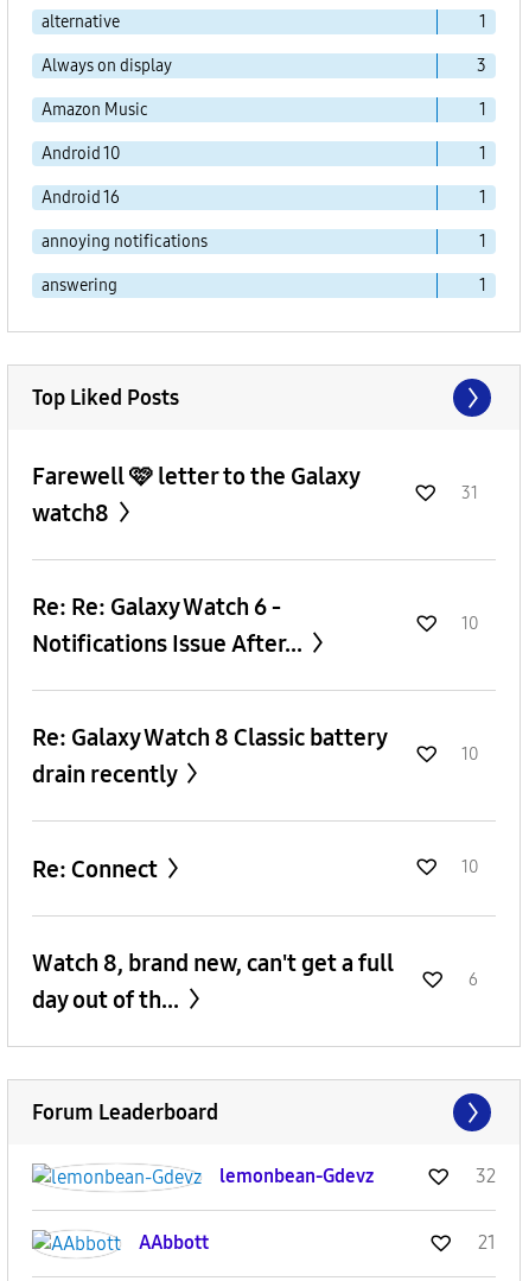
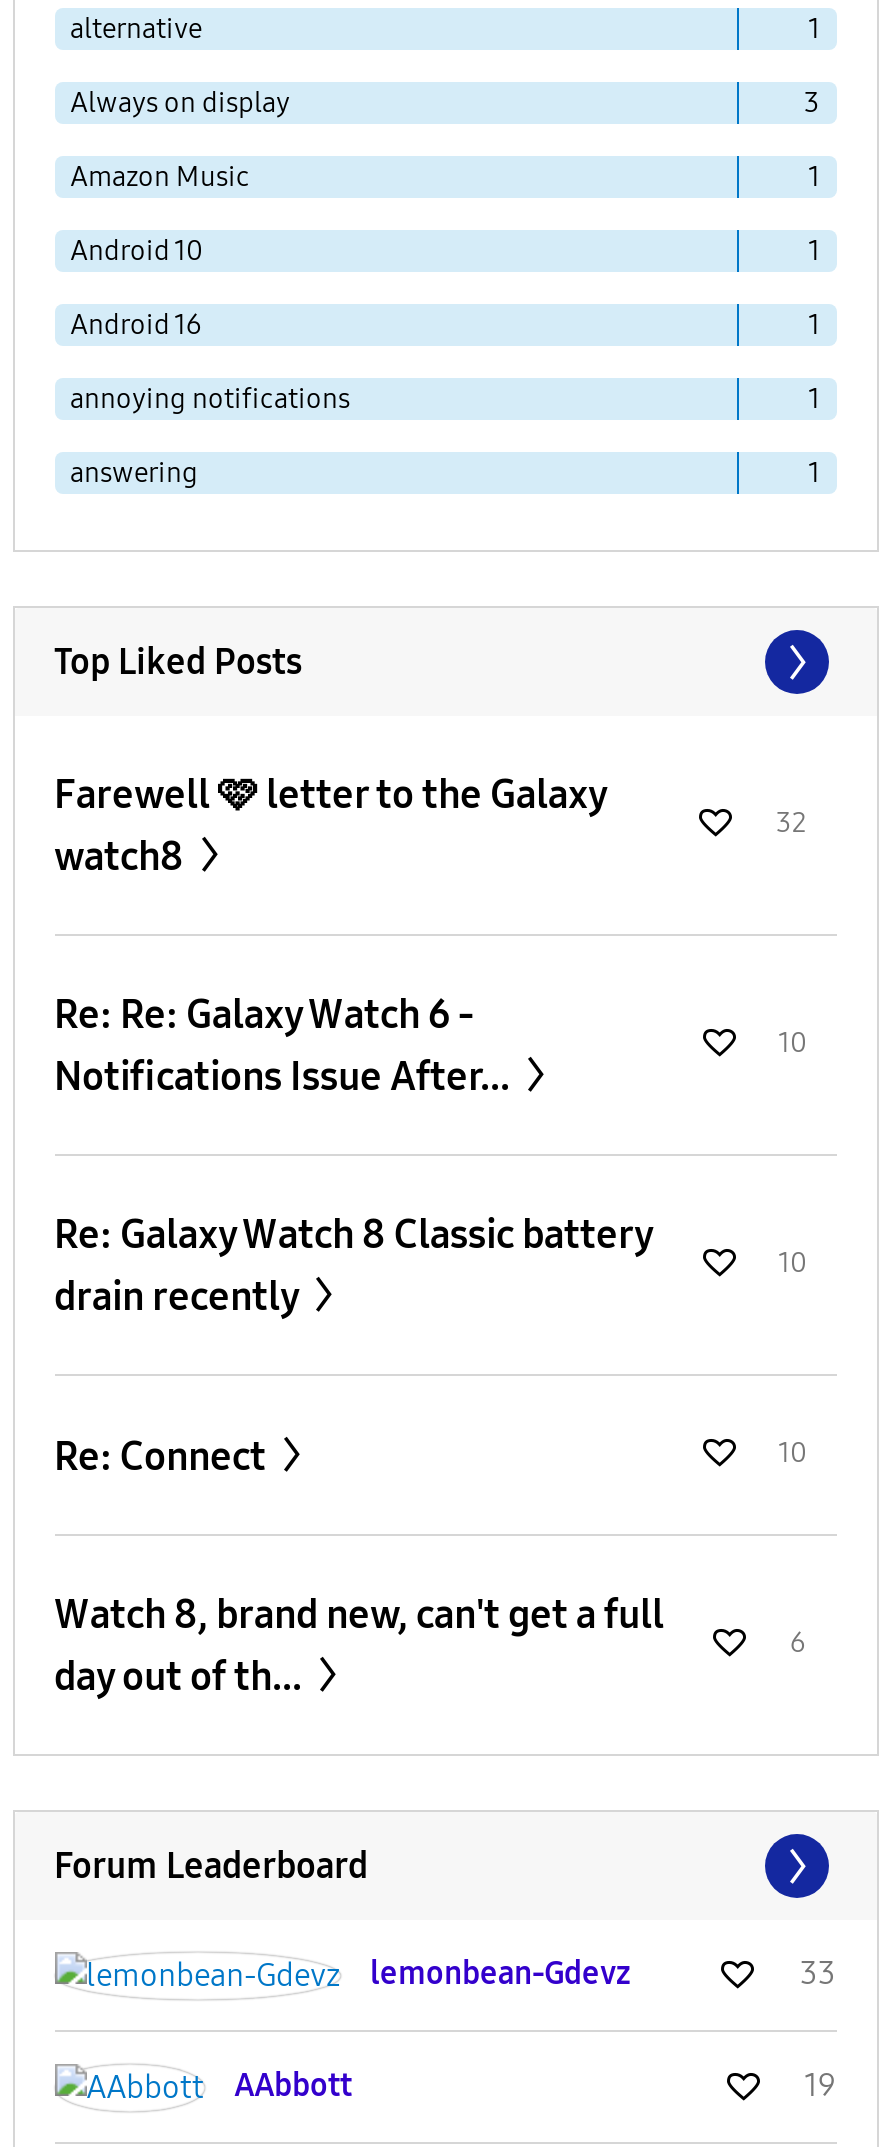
[461,483,477,503] 31 -> [776,806,806,840] 32
[470,1165,495,1187] 32 -> [792,1954,836,1992] 33
[473,1231,495,1254] 21 -> [798,2066,836,2104] 19

